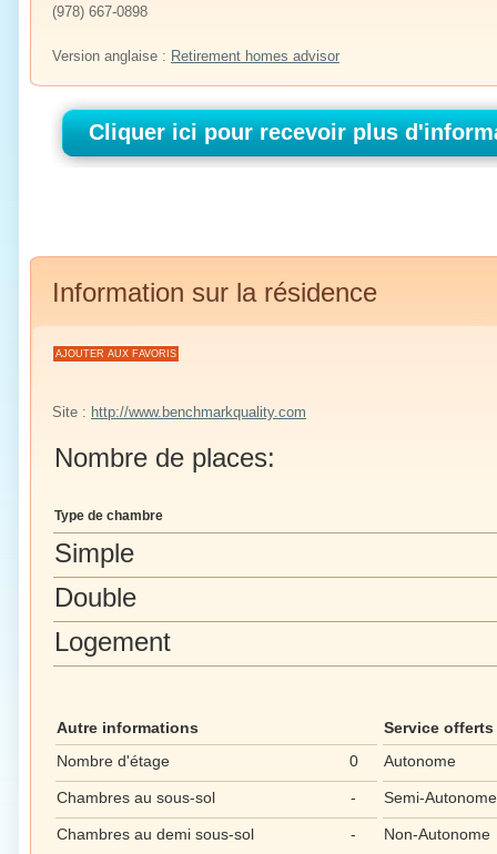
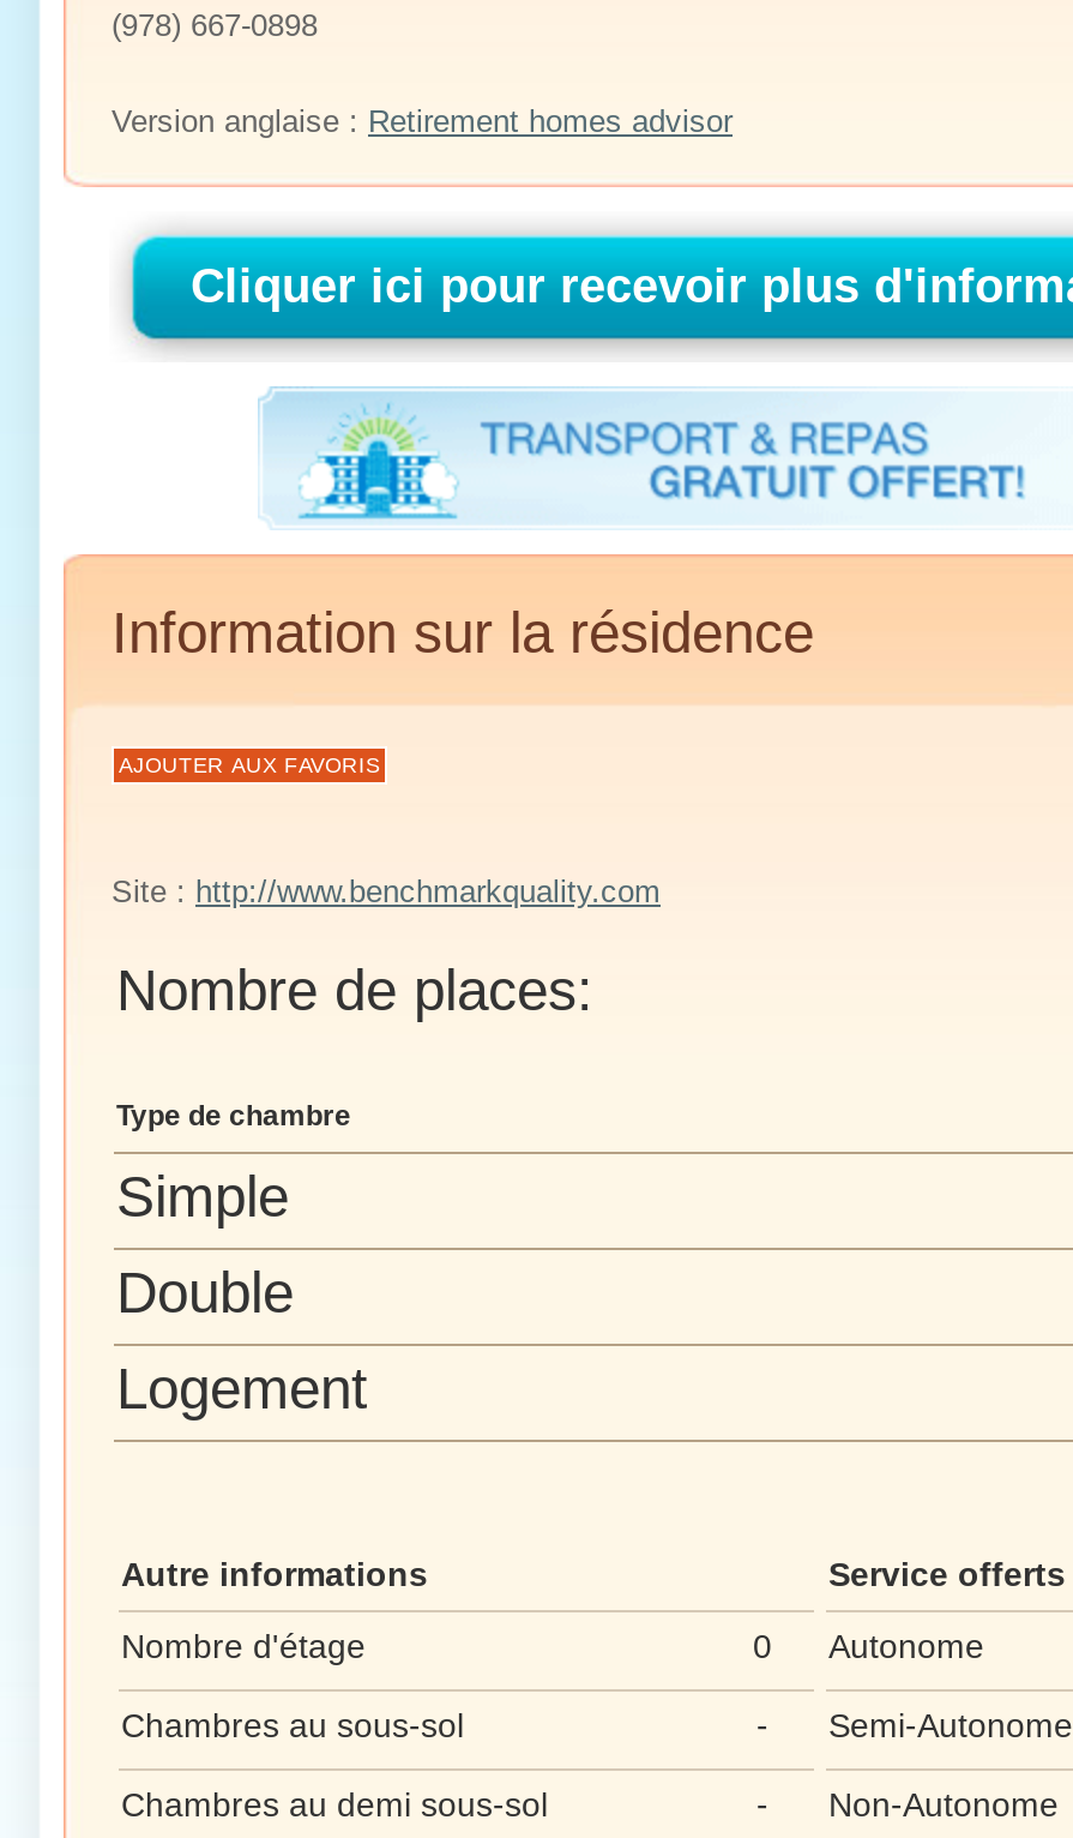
none -> [258,386,1027,523] [image]

